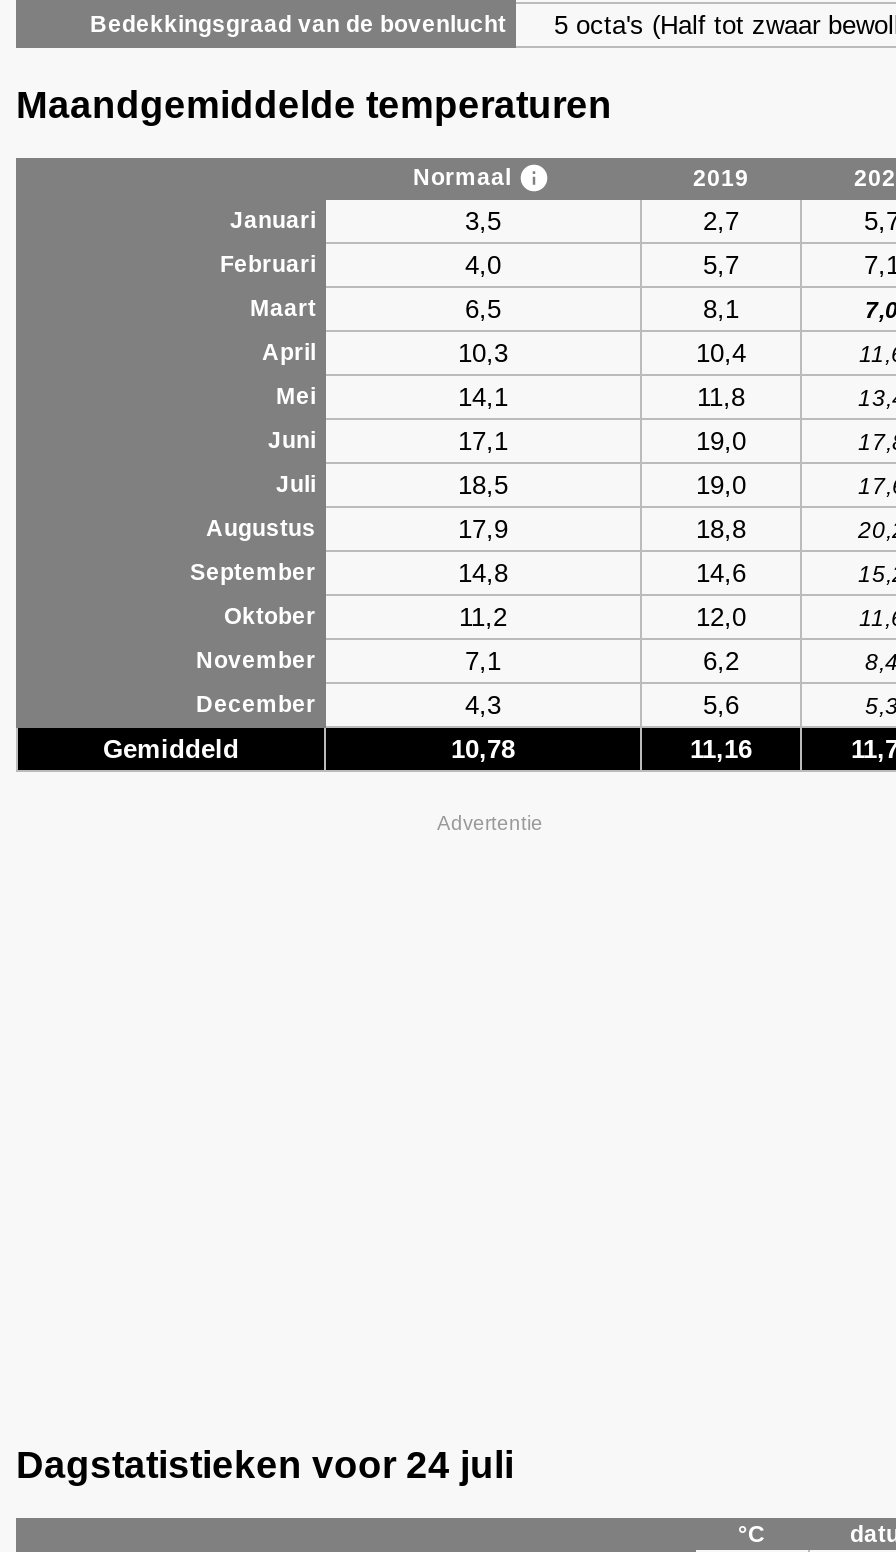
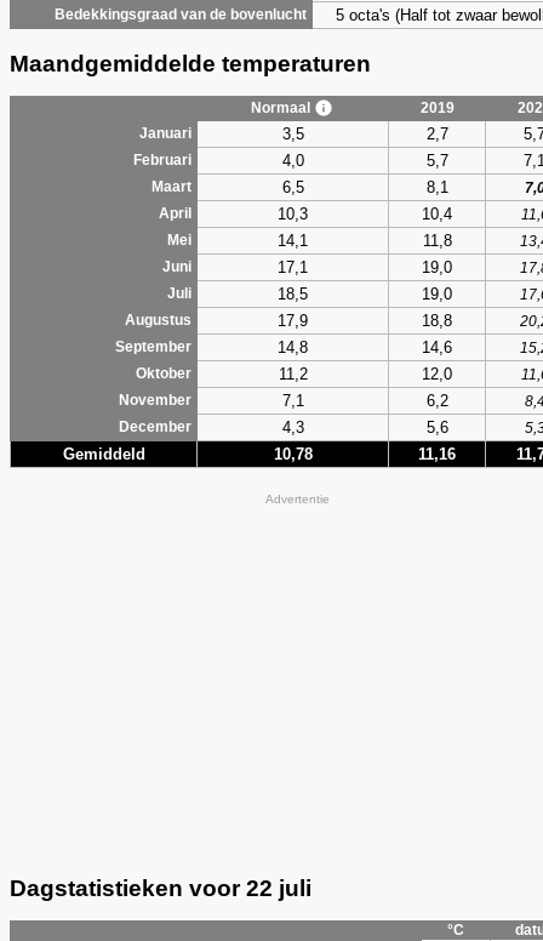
[16,1443,514,1485] Dagstatistieken voor 24 juli -> [10,875,311,901] Dagstatistieken voor 22 juli

